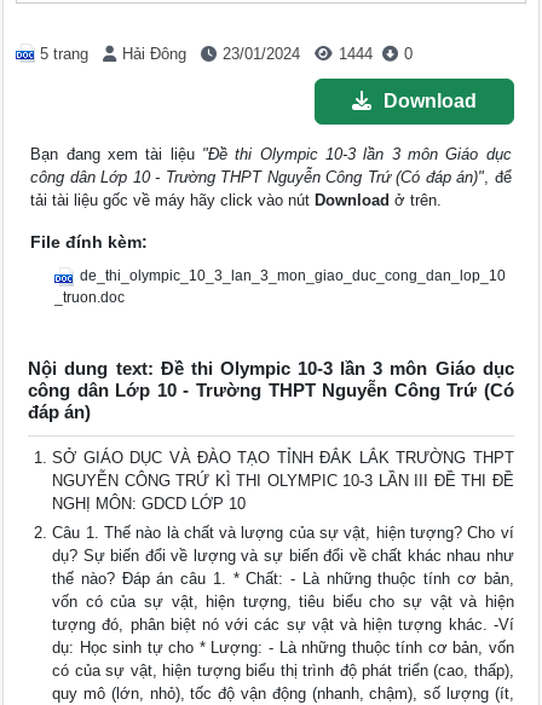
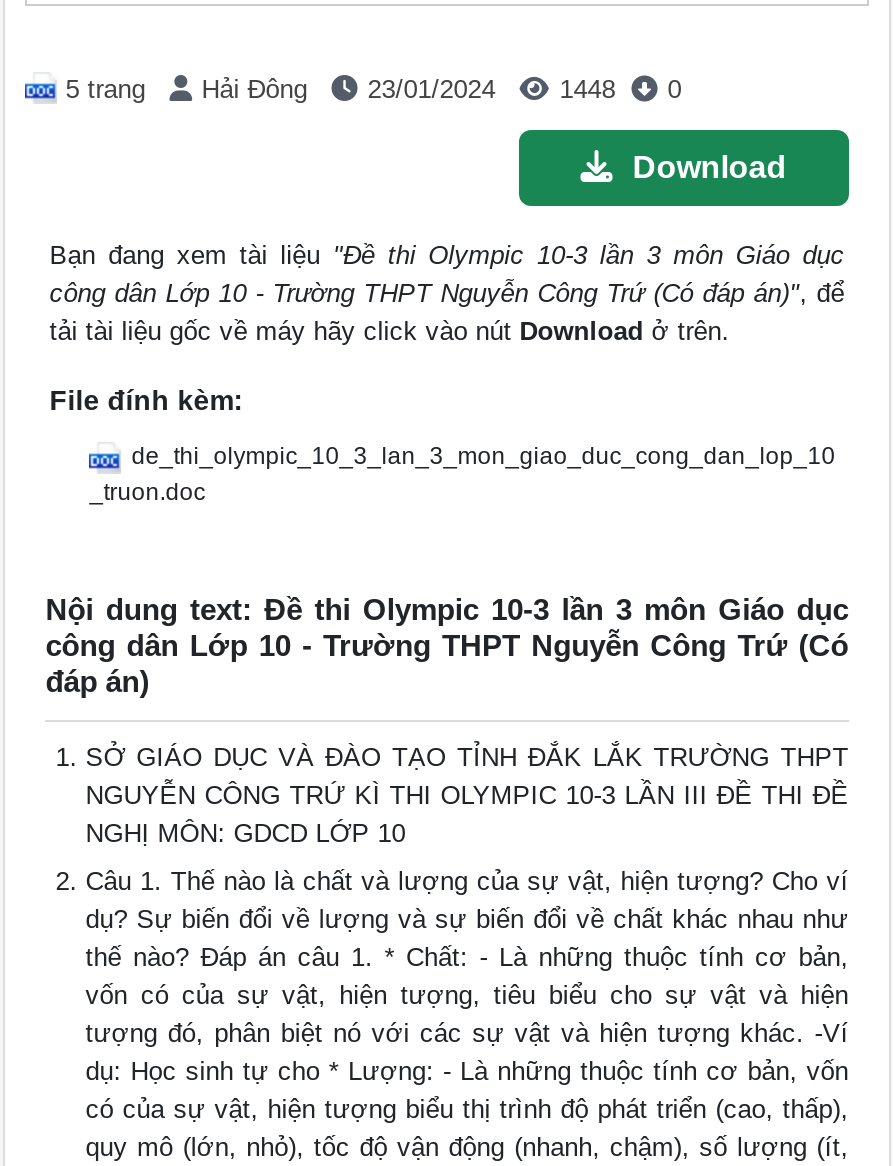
[339,45,413,63] 1444 0 -> [559,74,681,104] 1448 0

